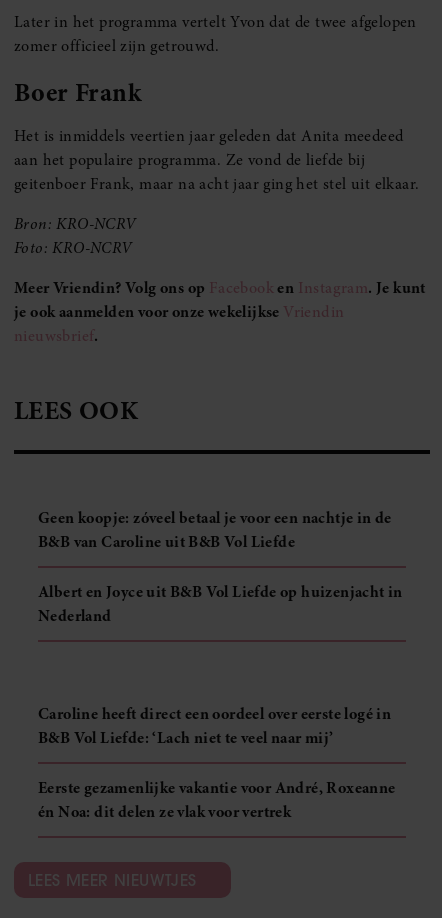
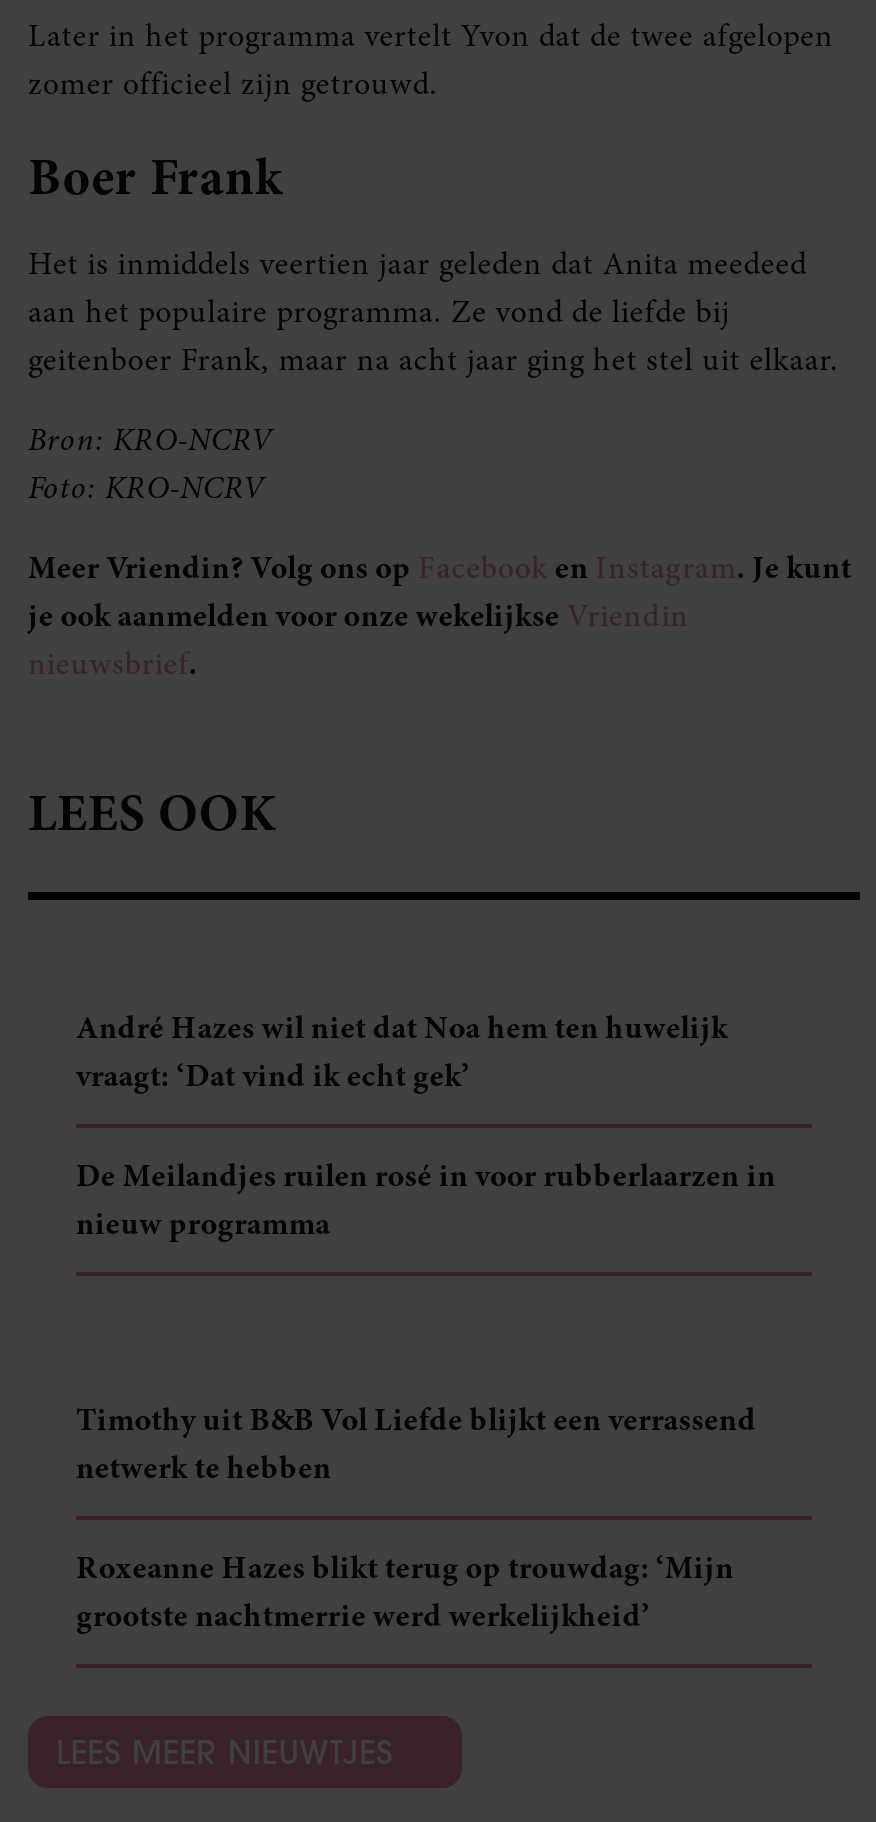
[38,507,392,553] Geen koopje: zóveel betaal je voor een nachtje in de | B&B van Caroline uit B&B Vol Liefde -> [76,1007,728,1099] André Hazes wil niet dat Noa hem ten huwelijk | vraagt: ‘Dat vind ik echt gek’
[38,581,403,627] Albert en Joyce uit B&B Vol Liefde op huizenjacht in | Nederland -> [76,1155,776,1247] De Meilandjes ruilen rosé in voor rubberlaarzen in | nieuw programma
[38,703,391,749] Caroline heeft direct een oordeel over eerste logé in | B&B Vol Liefde: ‘Lach niet te veel naar mij’ -> [76,1399,756,1491] Timothy uit B&B Vol Liefde blijkt een verrassend | netwerk te hebben
[38,777,396,823] Eerste gezamenlijke vakantie voor André, Roxeanne | én Noa: dit delen ze vlak voor vertrek -> [76,1547,734,1639] Roxeanne Hazes blikt terug op trouwdag: ‘Mijn | grootste nachtmerrie werd werkelijkheid’

